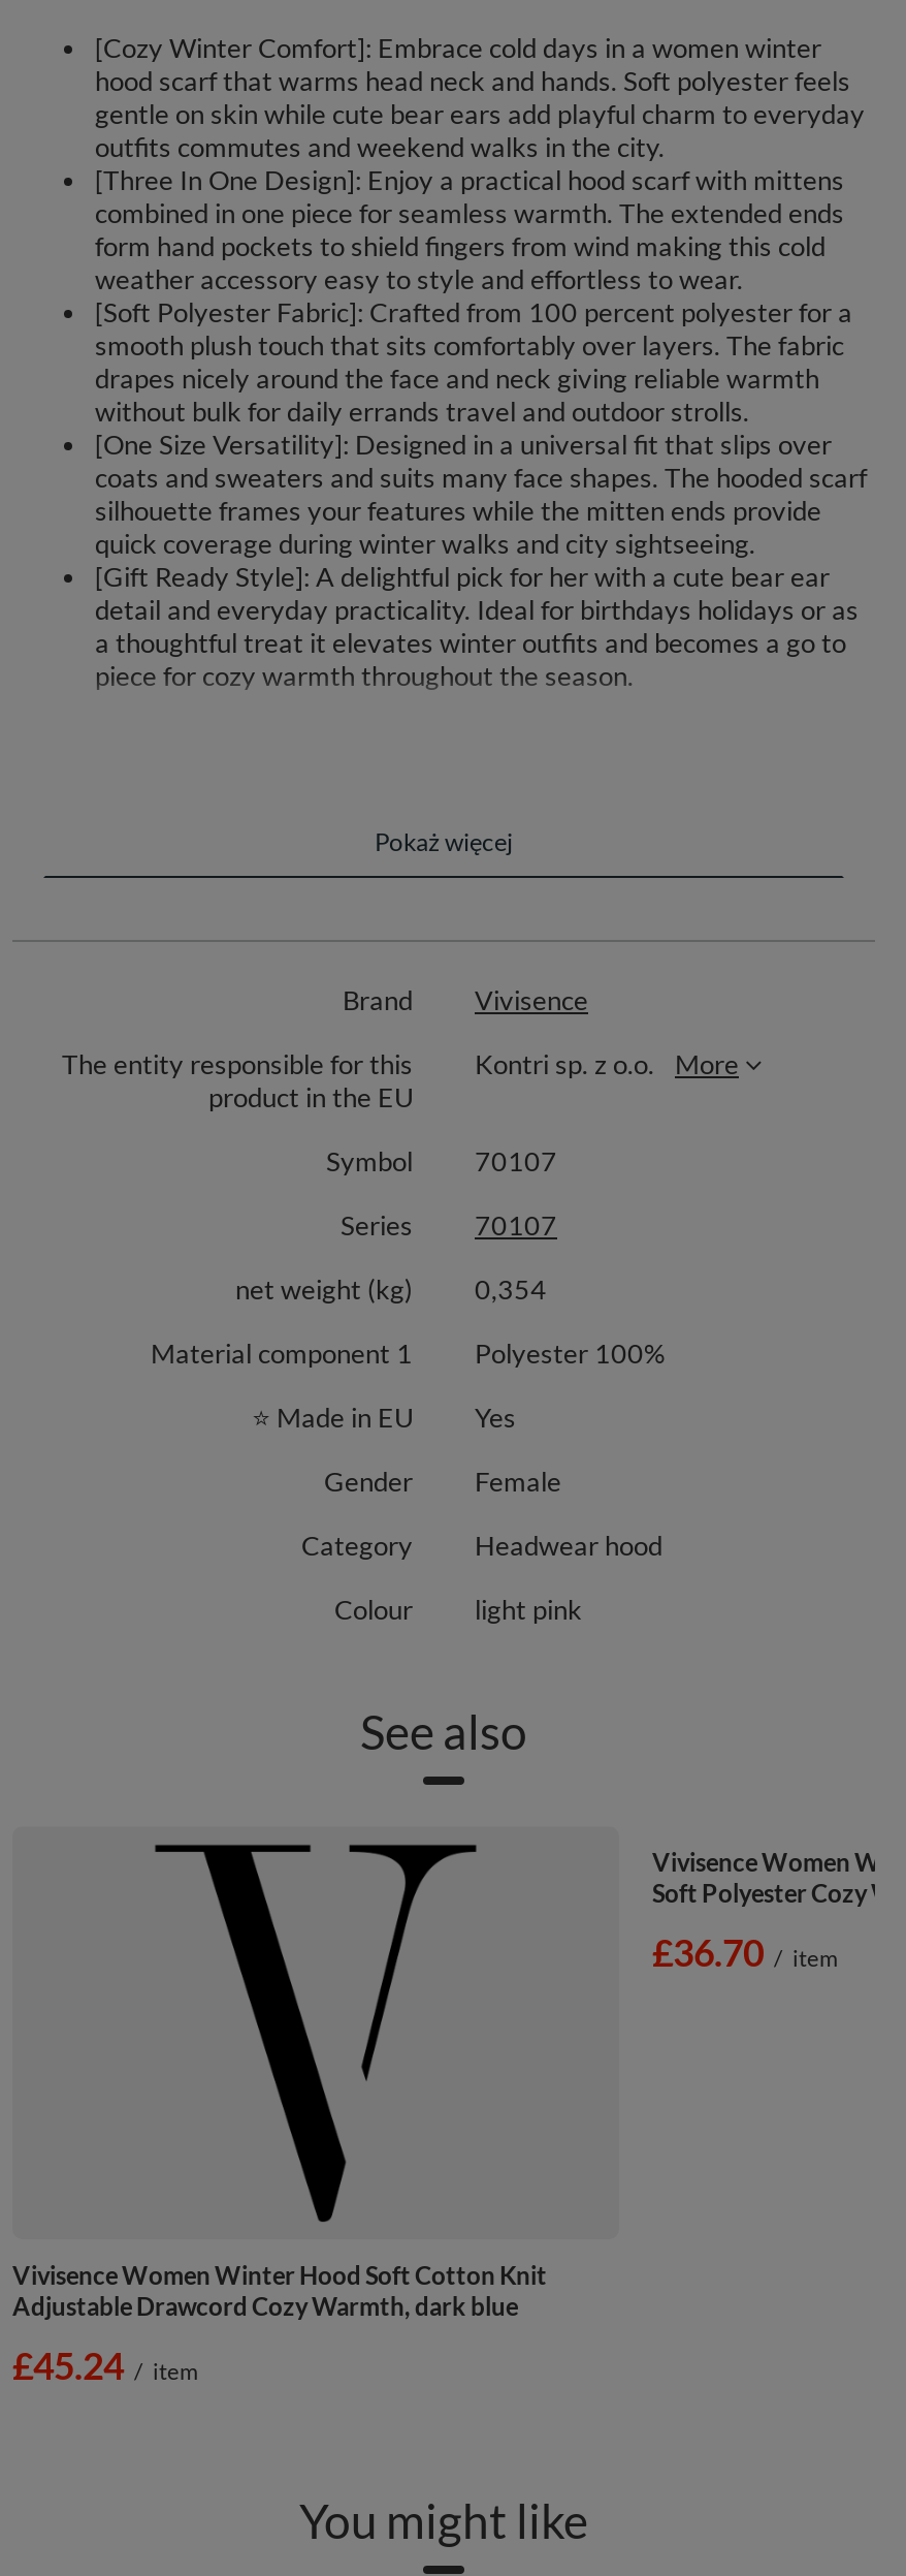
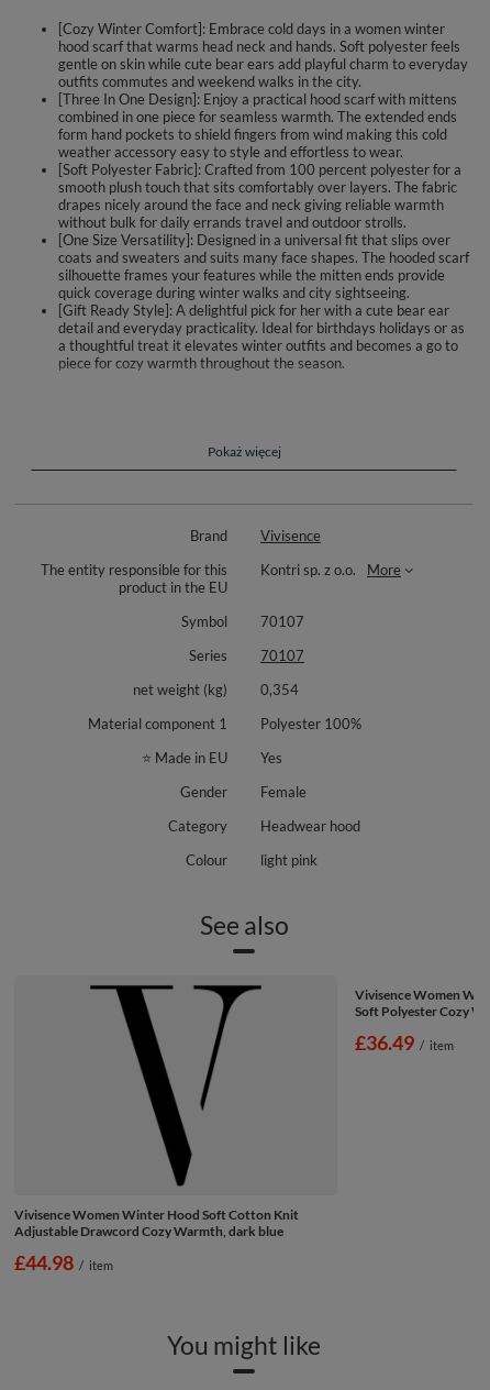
[652,1930,838,1975] £36.70 / item -> [355,1031,454,1055] £36.49 / item
[12,2343,198,2388] £45.24 / item -> [14,1251,113,1275] £44.98 / item

